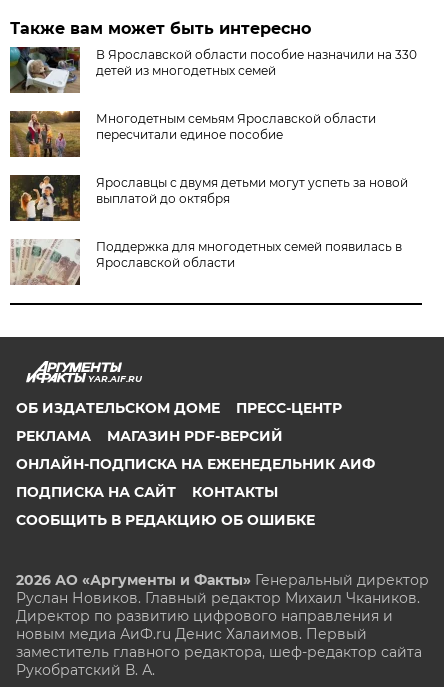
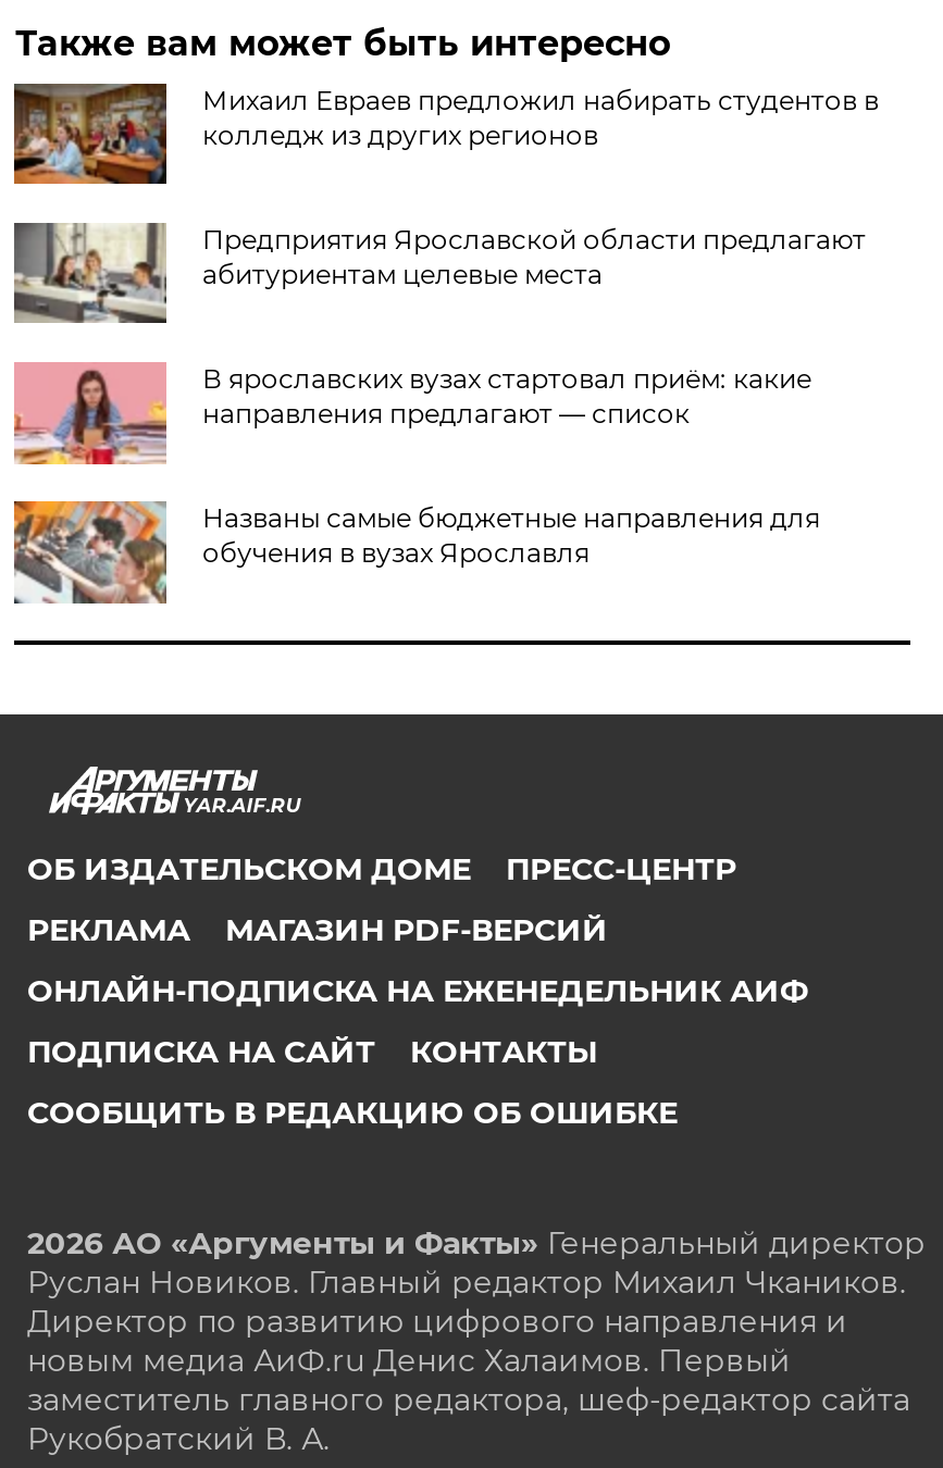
[9,46,417,94] [image] | В Ярославской области пособие назначили на 330 | детей из многодетных семей -> [12,82,879,186] [image] | Михаил Евраев предложил набирать студентов в | колледж из других регионов
[10,110,376,158] [image] | Многодетным семьям Ярославской области | пересчитали единое пособие -> [12,223,866,323] [image] | Предприятия Ярославской области предлагают | абитуриентам целевые места
[9,174,408,222] [image] | Ярославцы с двумя детьми могут успеть за новой | выплатой до октября -> [12,362,811,466] [image] | В ярославских вузах стартовал приём: какие | направления предлагают — список
[10,239,402,286] [image] | Поддержка для многодетных семей появилась в | Ярославской области -> [12,499,820,606] [image] | Названы самые бюджетные направления для | обучения в вузах Ярославля

